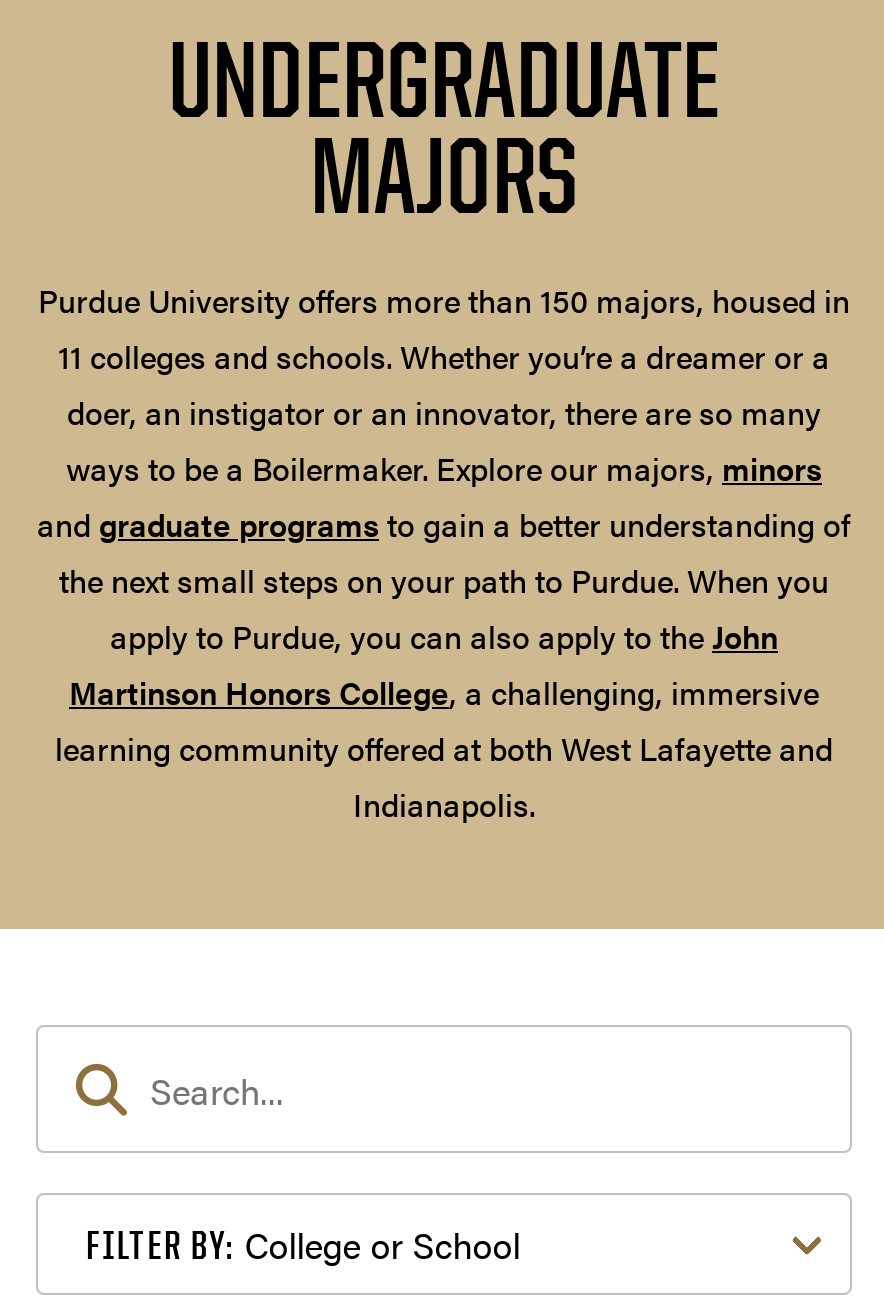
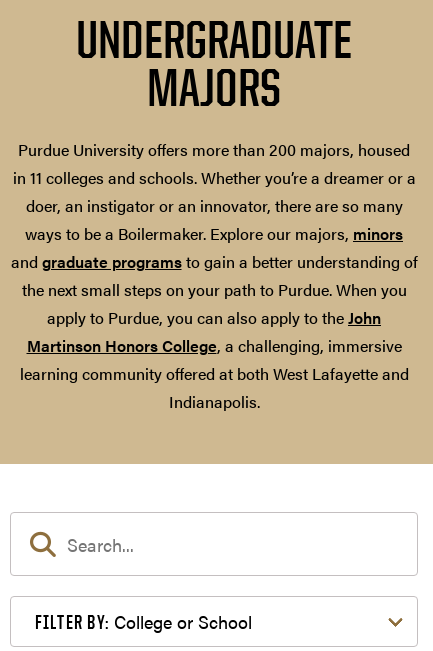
[38,277,850,379] Purdue University offers more than 150 majors, housed in | 11 colleges and schools. Whether you’re a dreamer or a -> [12,138,415,189] Purdue University offers more than 200 majors, housed | in 11 colleges and schools. Whether you’re a dreamer or a

